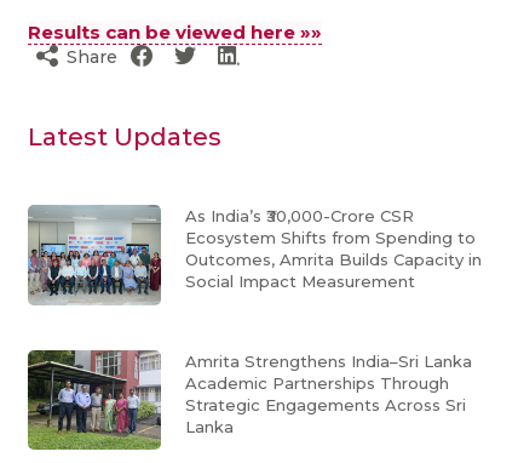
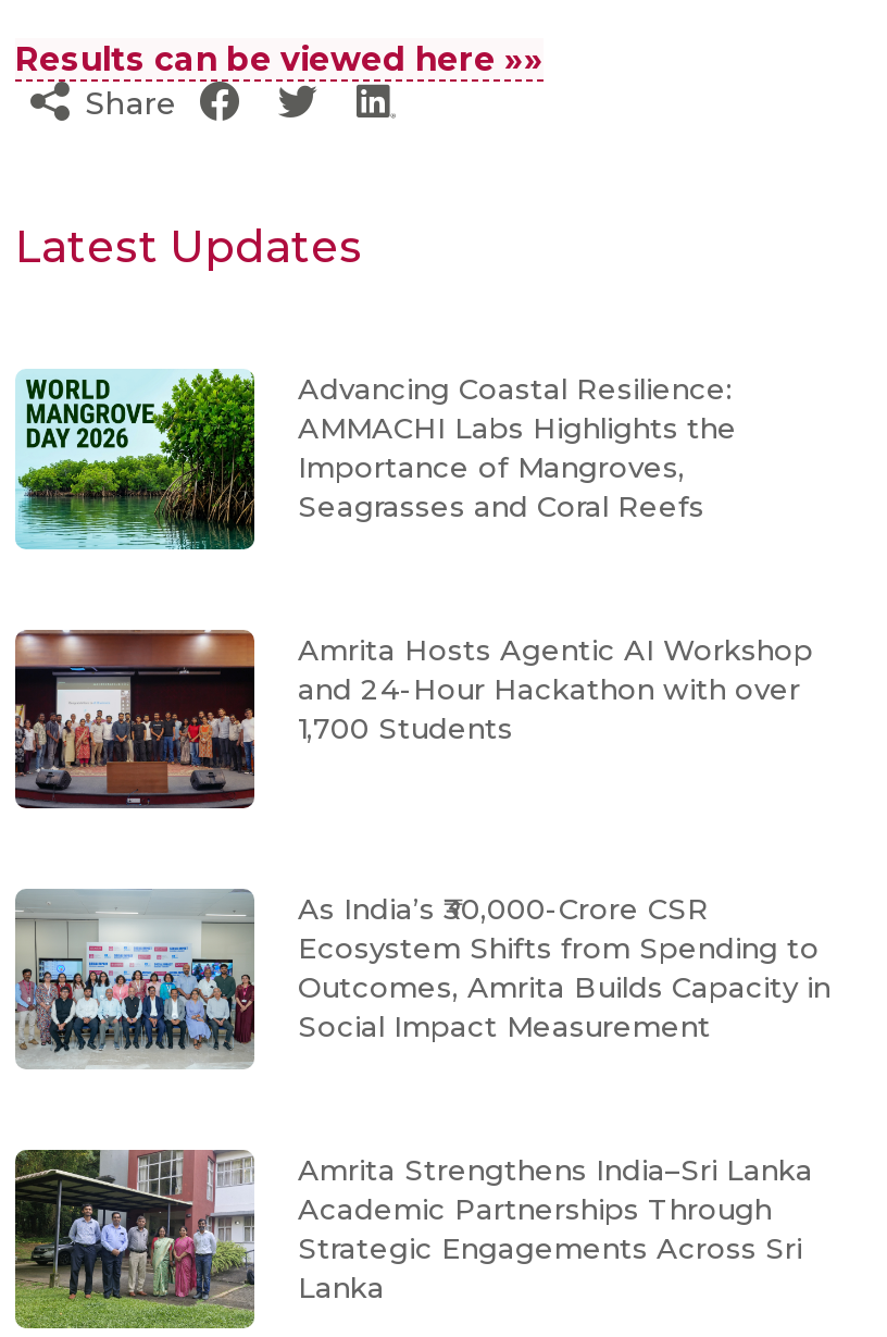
none -> [13,630,813,810] [image] | Amrita Hosts Agentic AI Workshop | and 24-Hour Hackathon with over | 1,700 Students
none -> [15,369,737,552] [image] | Advancing Coastal Resilience: | AMMACHI Labs Highlights the | Importance of Mangroves, | Seagrasses and Coral Reefs

